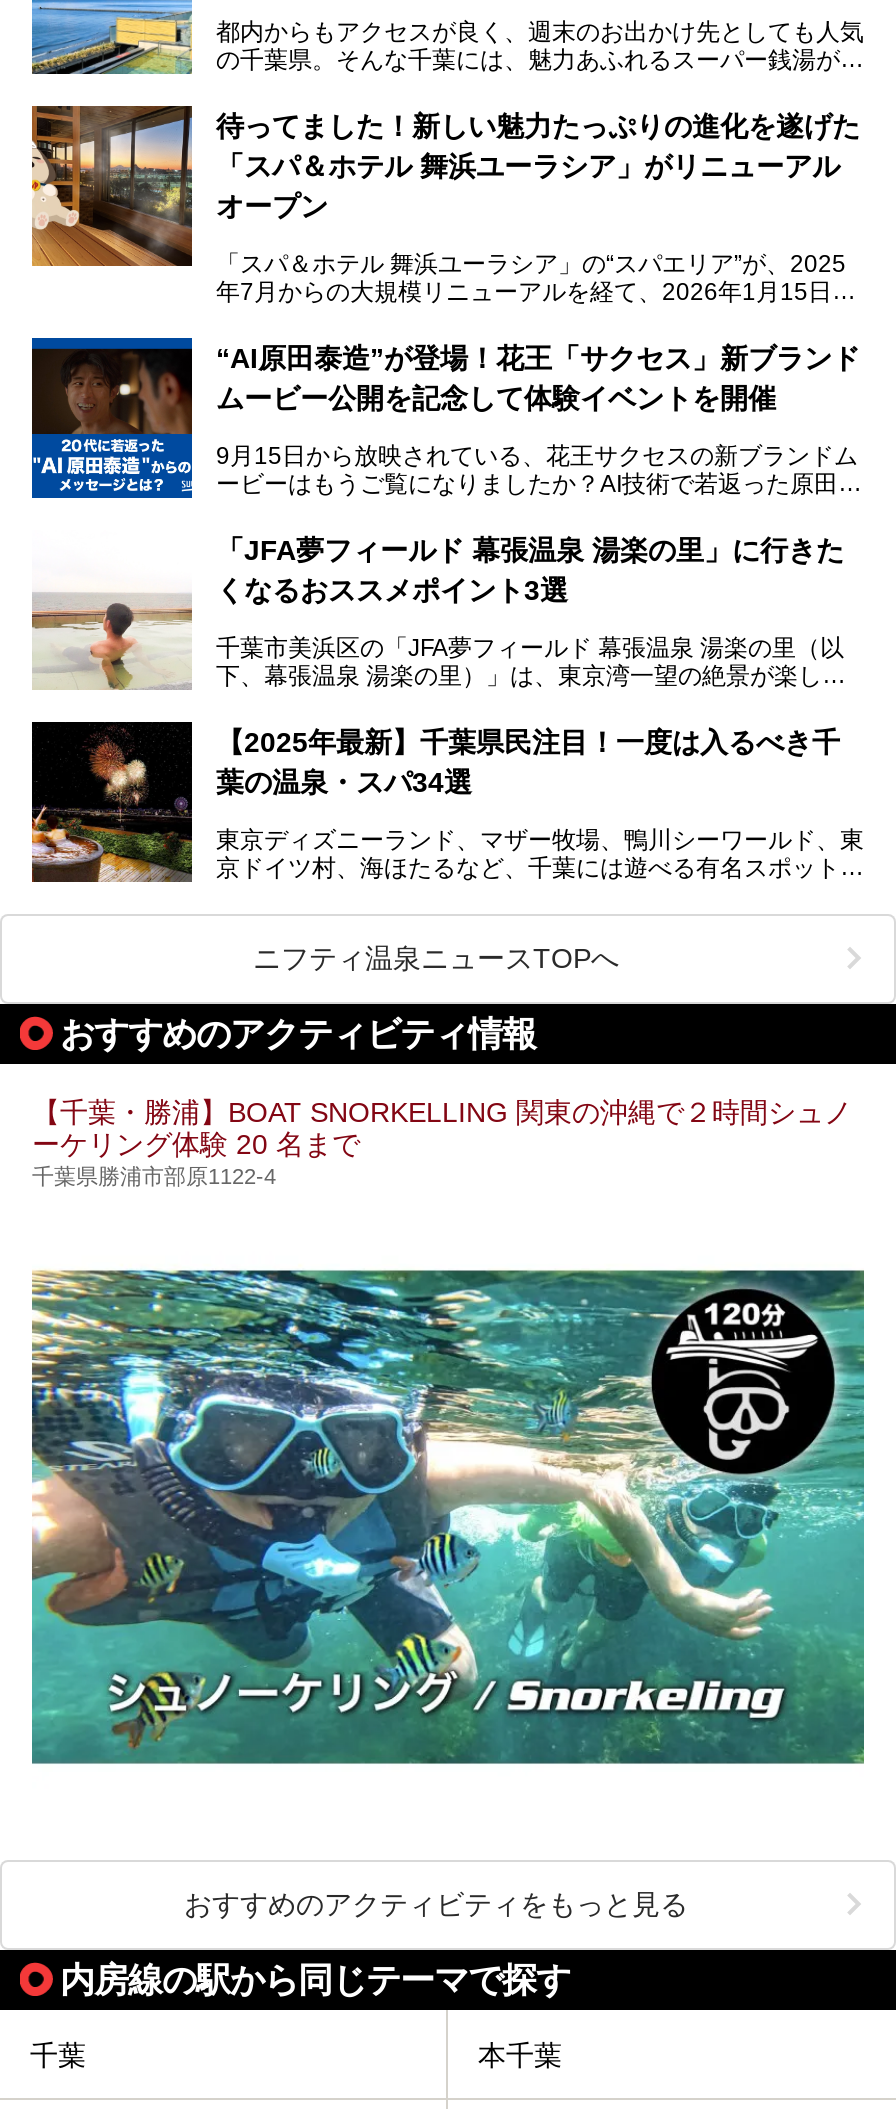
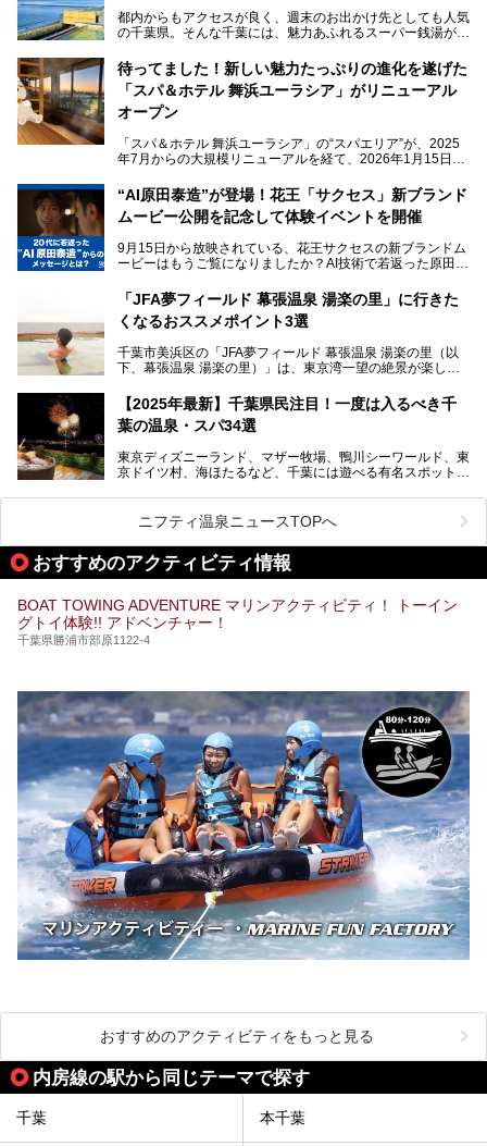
[32,1095,852,1159] 【千葉・勝浦】BOAT SNORKELLING 関東の沖縄で２時間シュノ | ーケリング体験 20 名まで -> [17,596,458,631] BOAT TOWING ADVENTURE マリンアクティビティ！ トーイン | グトイ体験!! アドベンチャー！
[30,1270,866,1766] [image] -> [16,690,470,960] [image]

